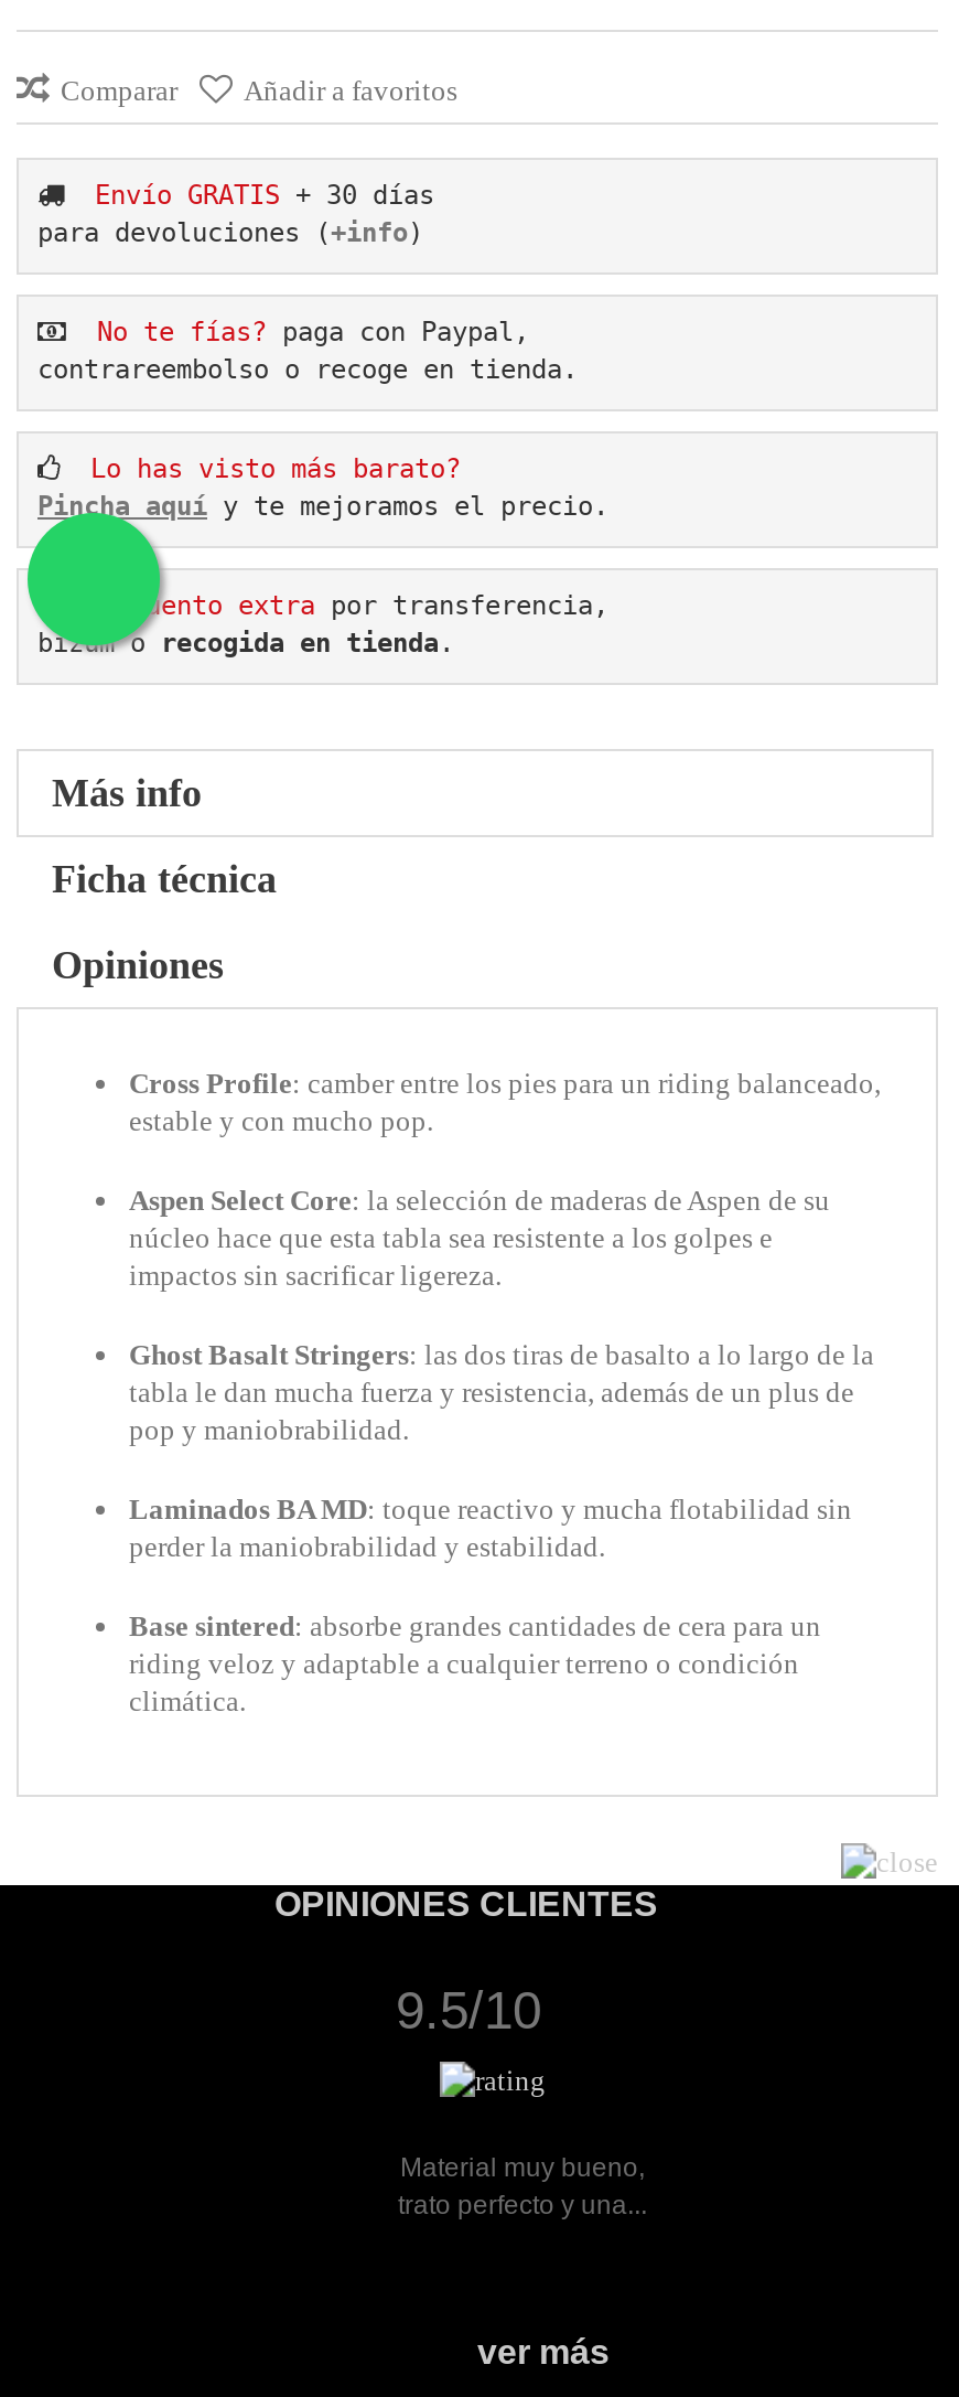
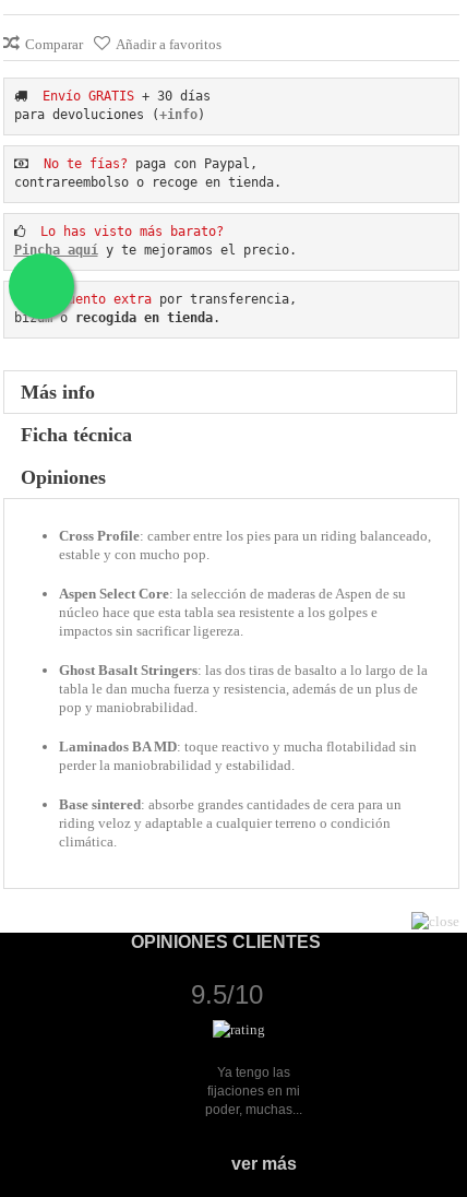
[398,2153,647,2221] Material muy bueno, | trato perfecto y una... -> [205,1065,302,1118] Ya tengo las | fijaciones en mi | poder, muchas...

